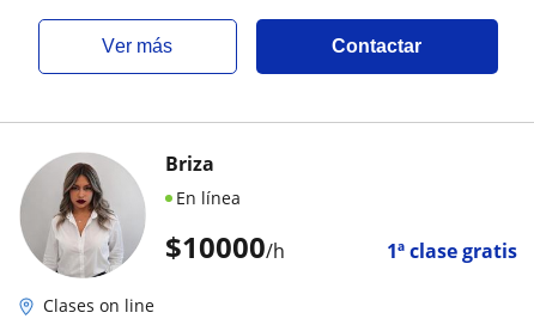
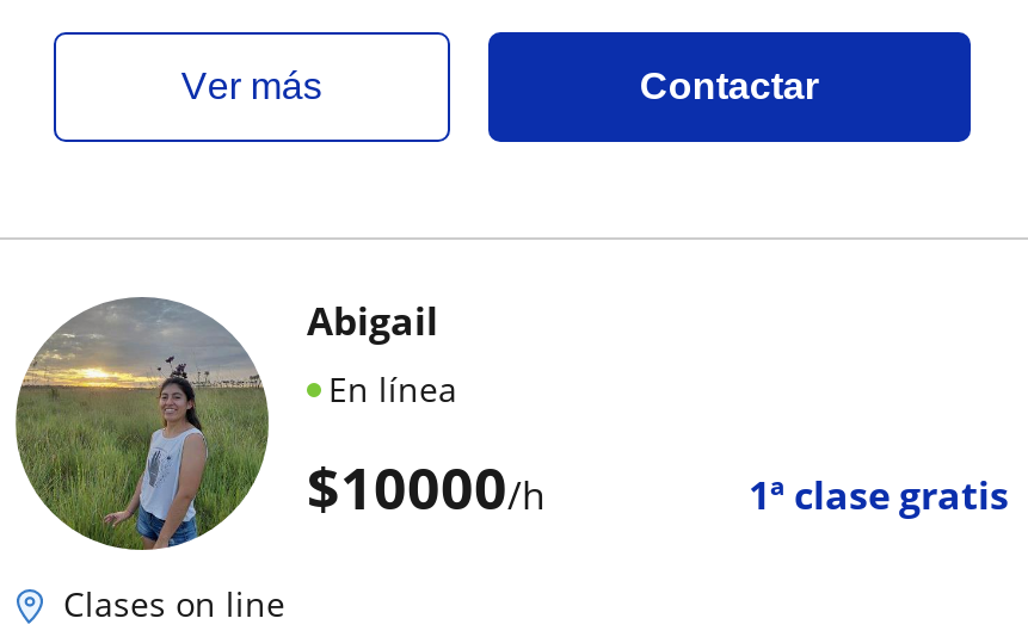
[20,151,214,277] [image] | Briza -> [16,295,438,550] [image] | Abigail

